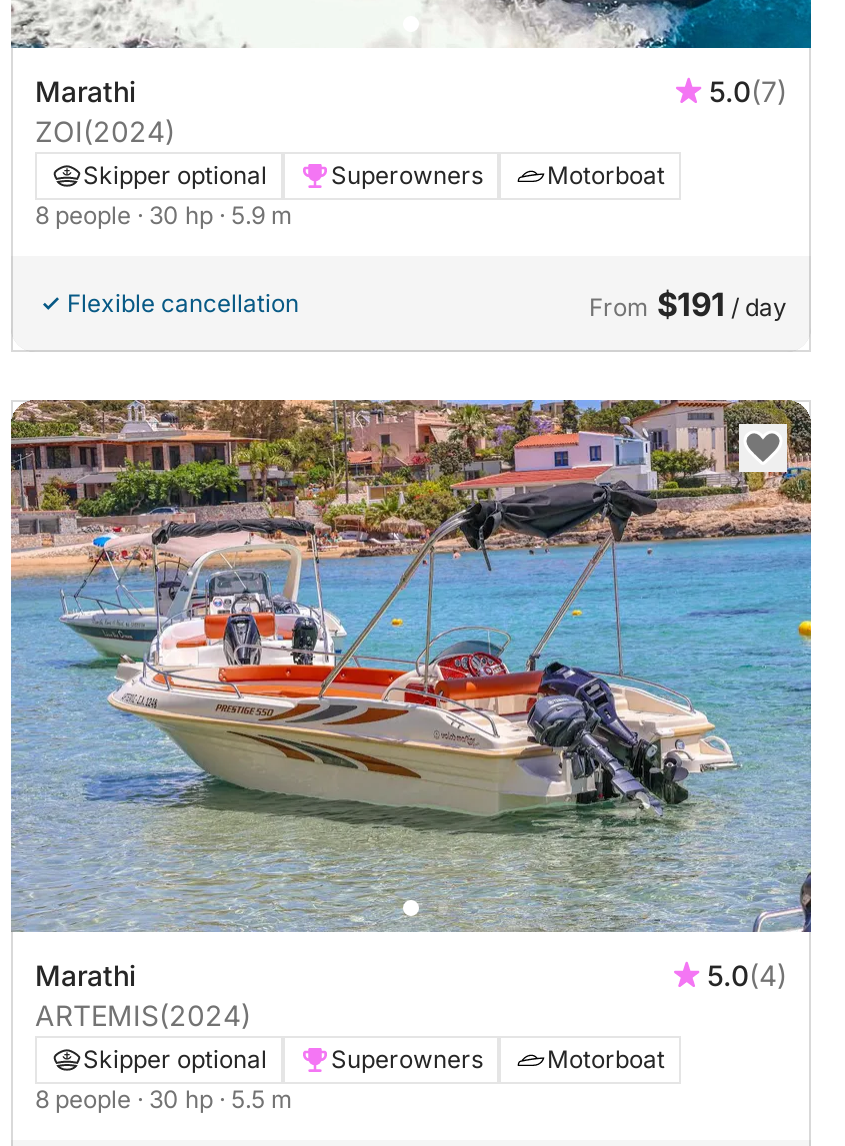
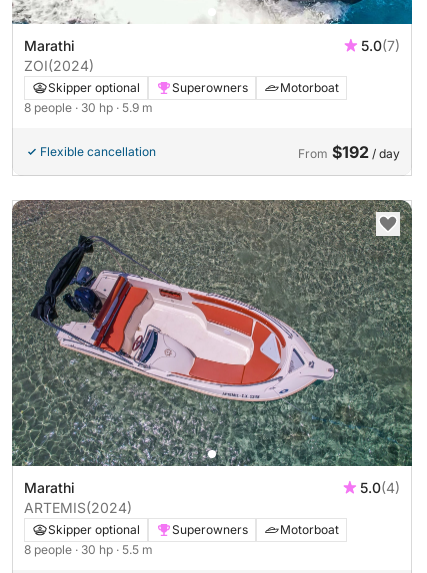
[589,283,787,323] From $191 / day -> [298,142,400,162] From $192 / day
[9,398,813,934] [image] -> [11,199,413,467] [image]

